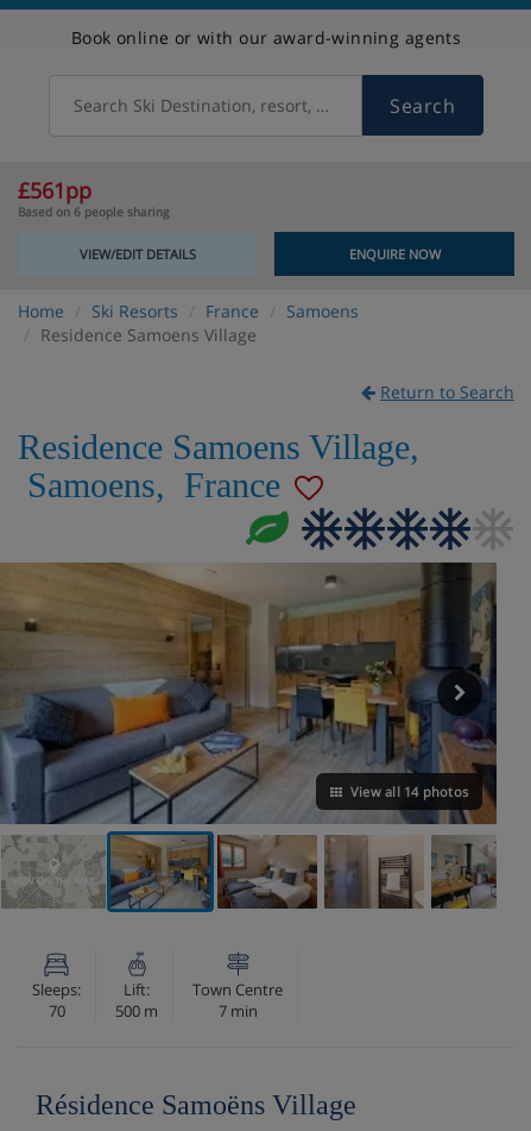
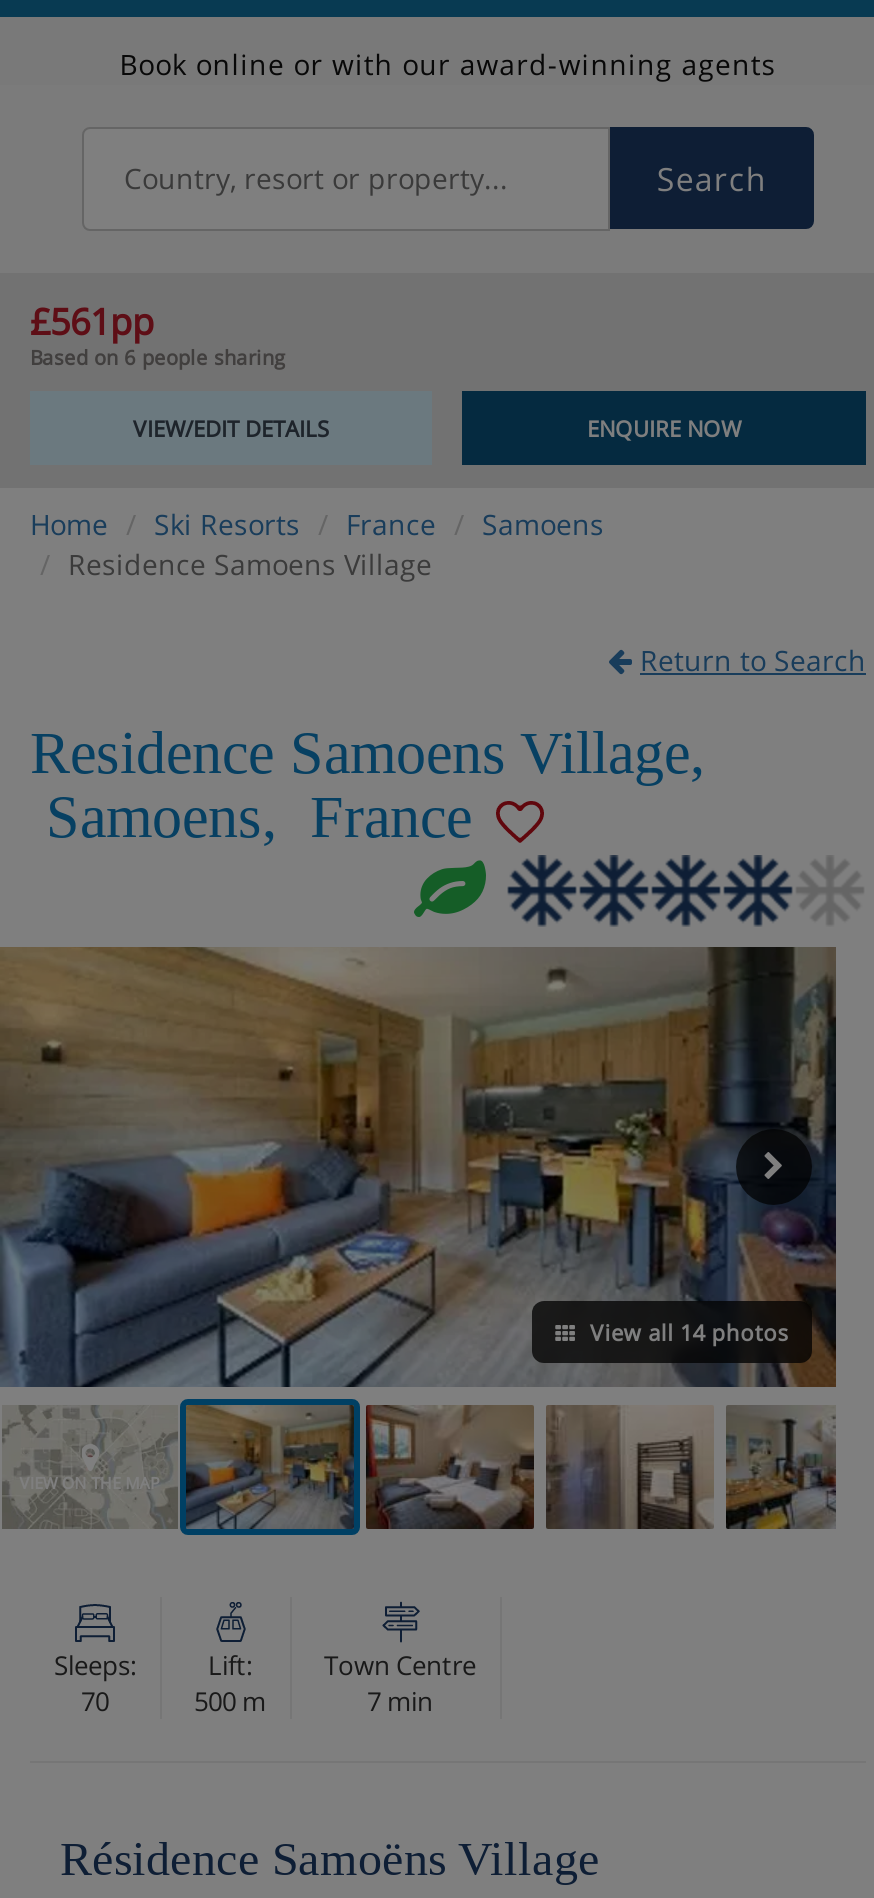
[74,92,455,119] Search Ski Destination, resort, country Search -> [124,156,767,200] Country, resort or property... | Search

